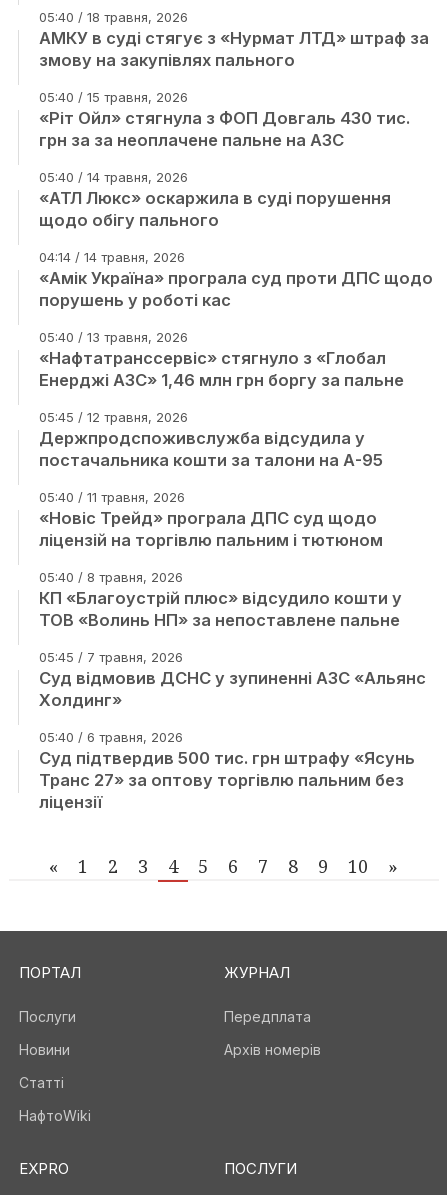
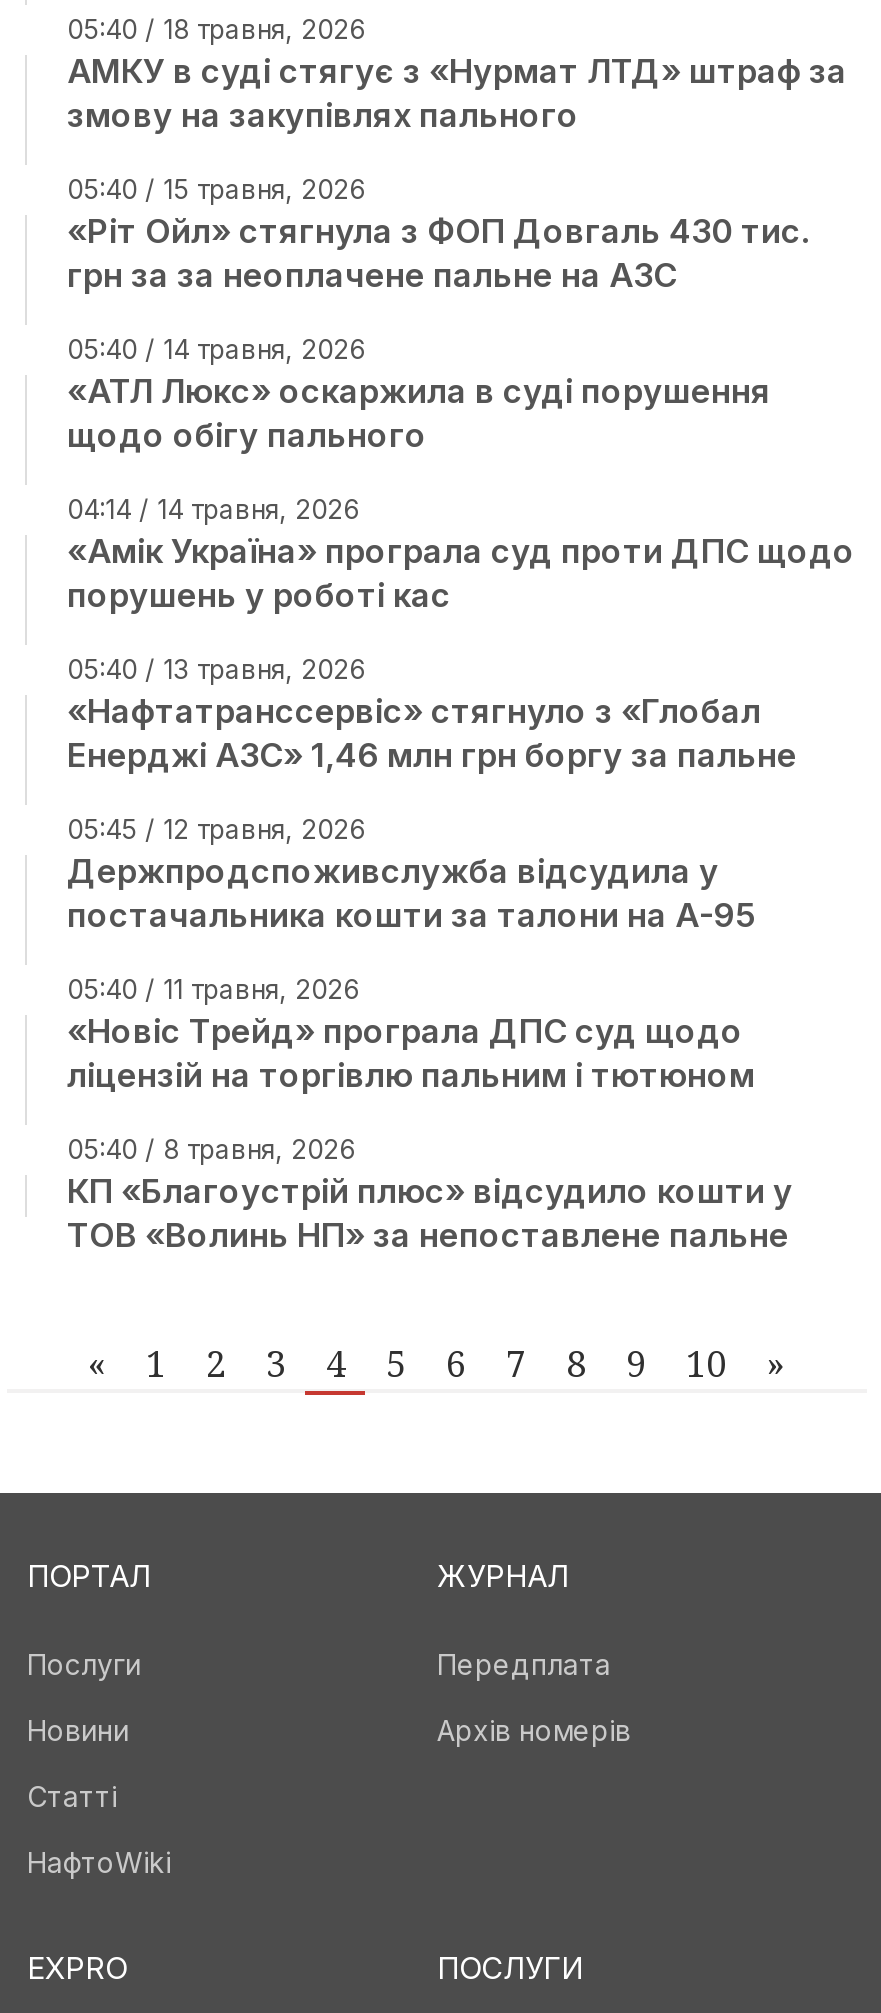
[39,649,426,812] 05:45 / 7 травня, 2026 | Суд відмовив ДСНС у зупиненні АЗС «Альянс | Холдинг» | 05:40 / 6 травня, 2026 | Суд підтвердив 500 тис. грн штрафу «Ясунь | Транс 27» за оптову торгівлю пальним без | ліцензії -> none

